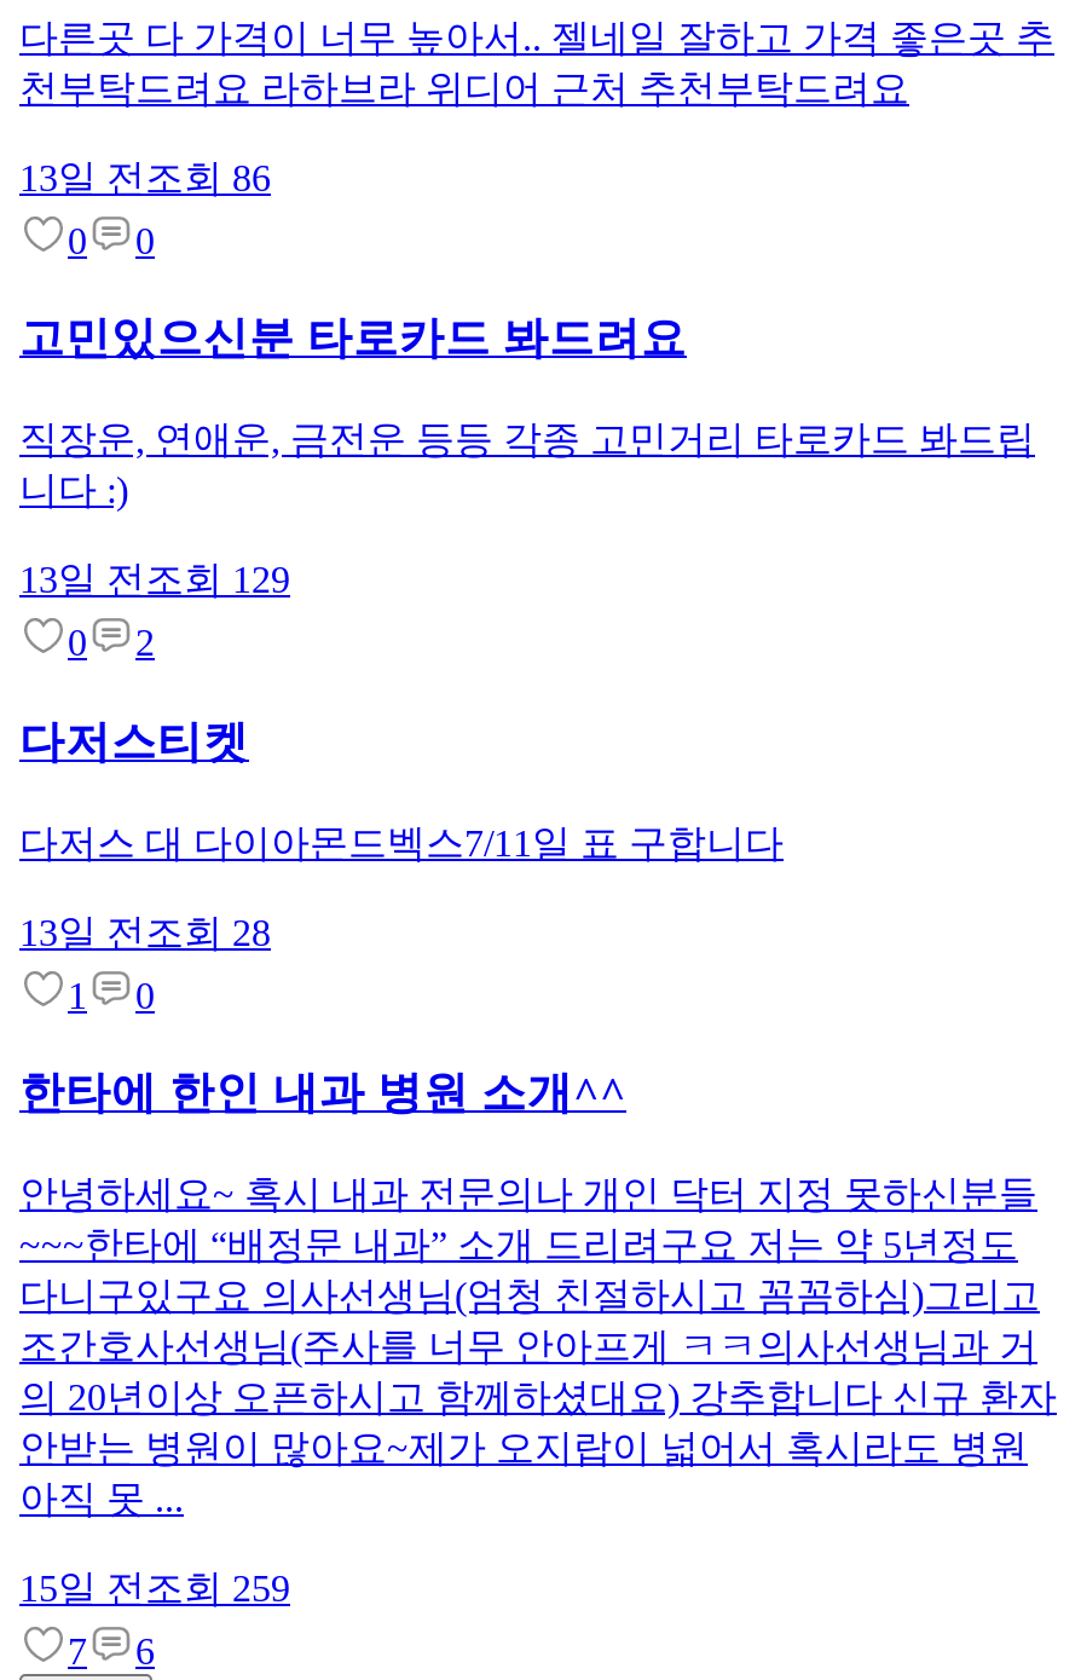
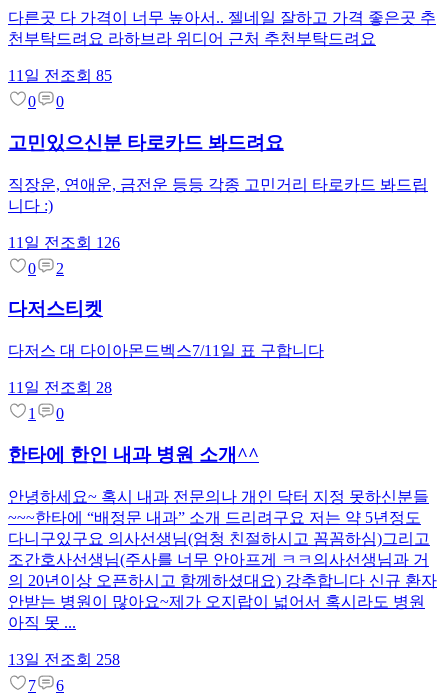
[19,157,271,198] 13일 전 조회 86 -> [8,67,112,84] 11일 전 조회 85
[19,560,290,601] 13일 전 조회 129 -> [8,234,120,251] 11일 전 조회 126
[19,911,271,952] 13일 전 조회 28 -> [8,379,112,396] 11일 전 조회 28
[19,1568,290,1609] 15일 전 조회 259 -> [8,651,120,668] 13일 전 조회 258

